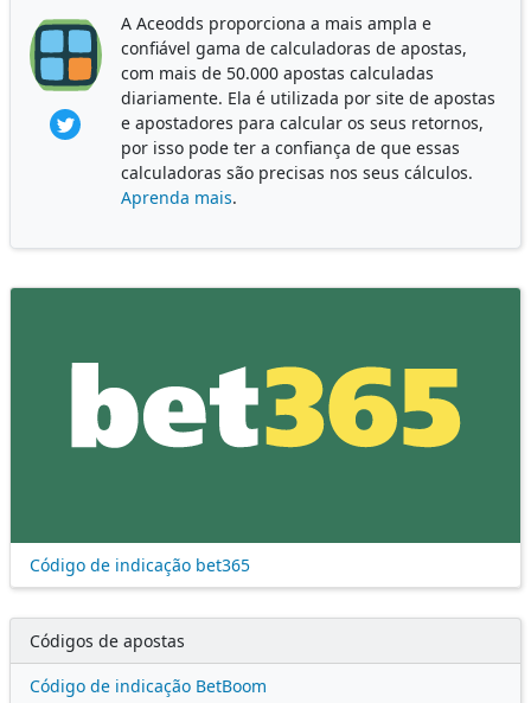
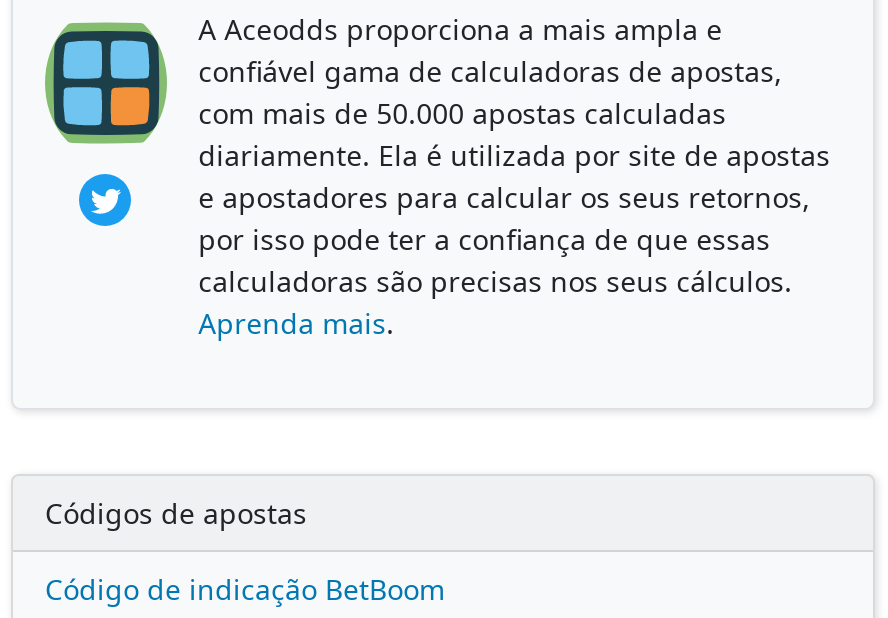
[9,287,522,576] [image] | Código de indicação bet365 -> none

